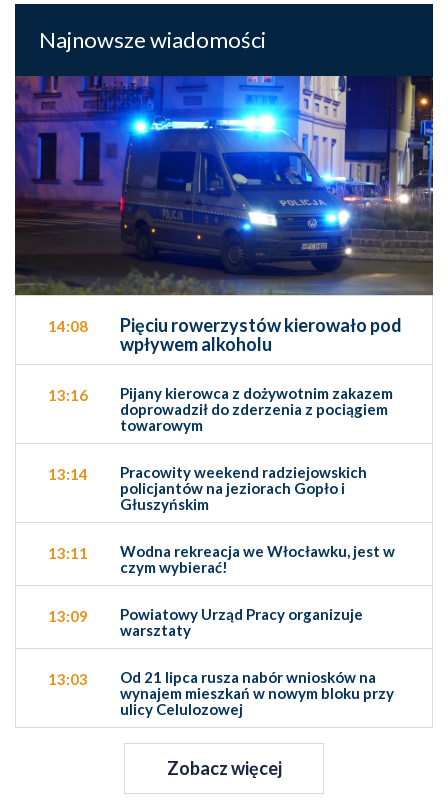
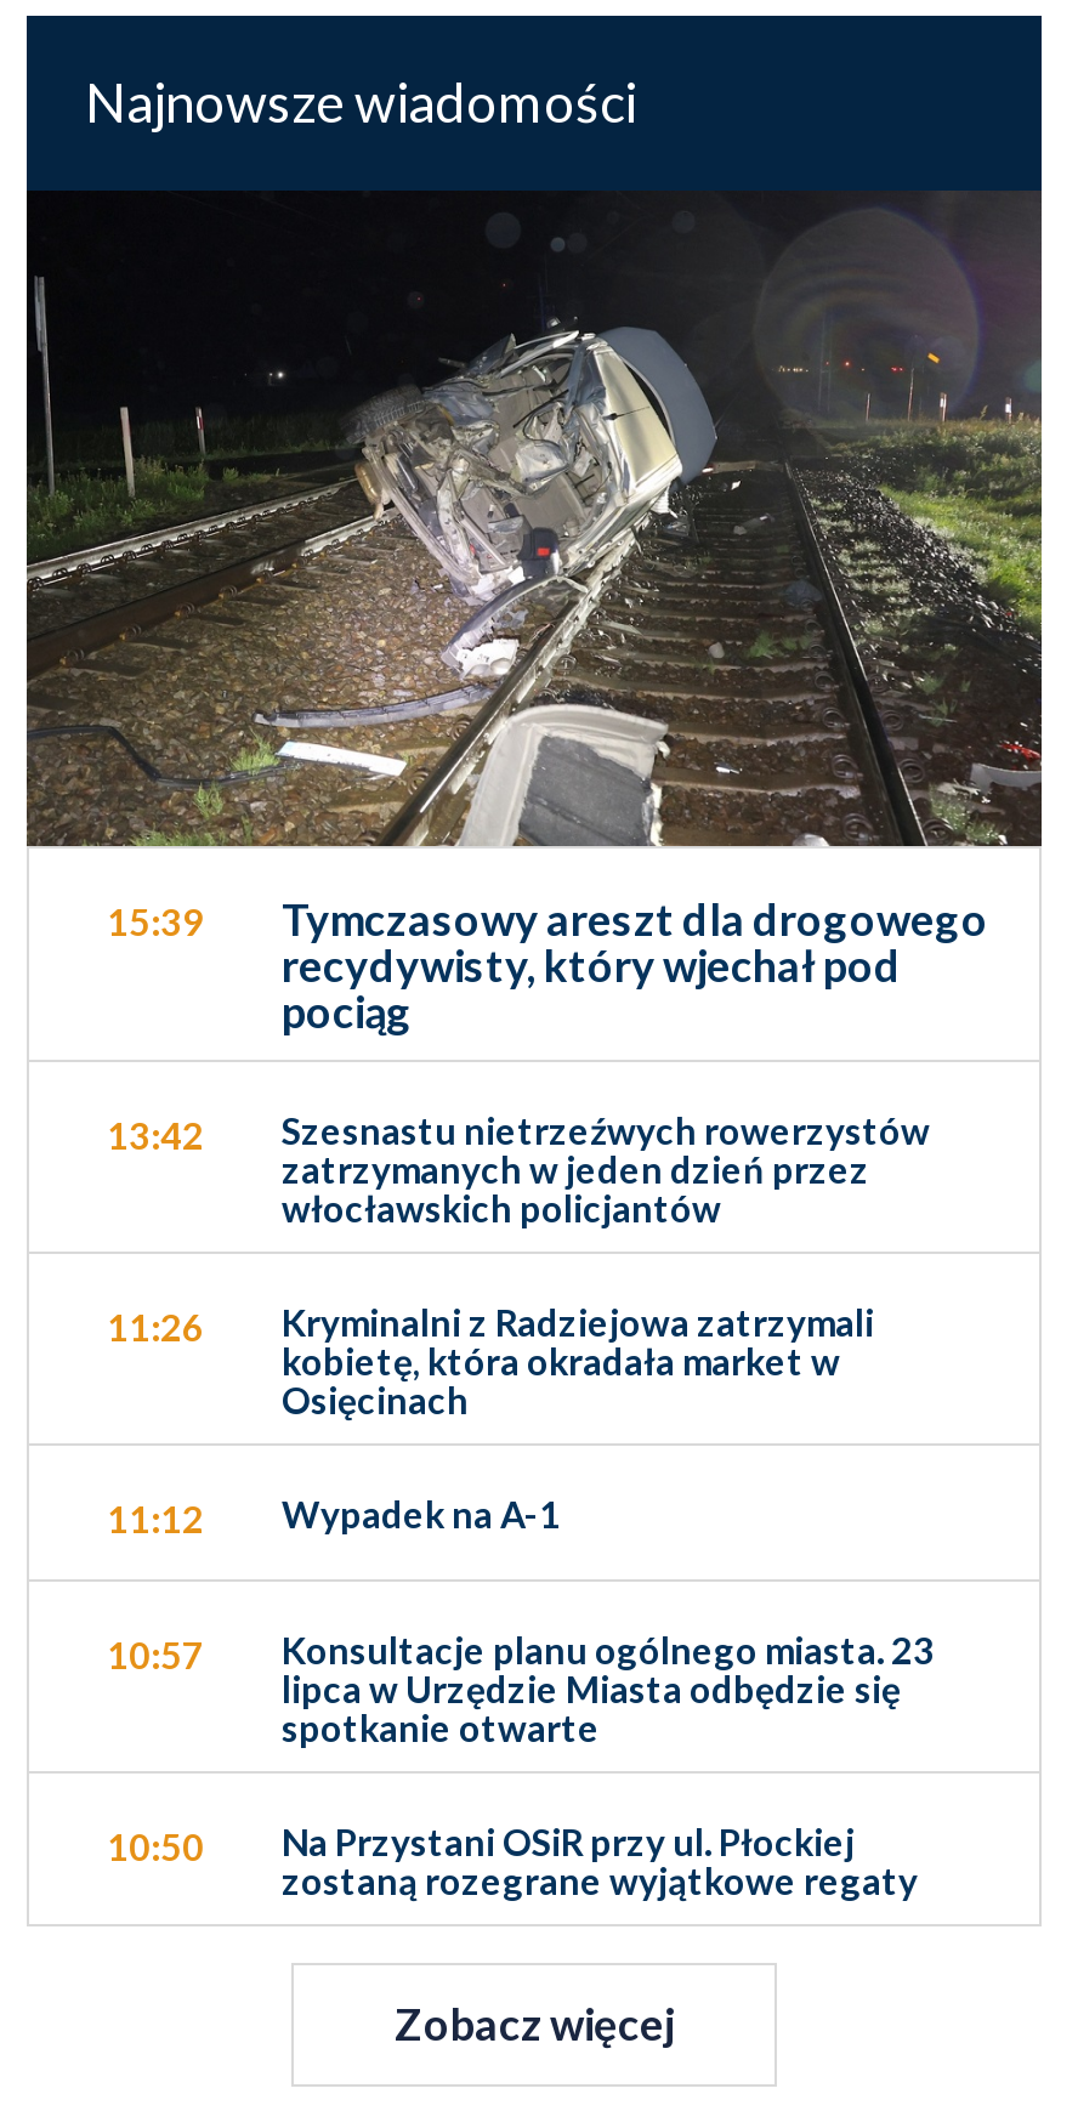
[14,75,434,355] [image] | 14:08 | Pięciu rowerzystów kierowało pod | wpływem alkoholu -> [27,191,1042,1037] [image] | 15:39 | Tymczasowy areszt dla drogowego | recydywisty, który wjechał pod | pociąg
[48,384,393,434] 13:16 | Pijany kierowca z dożywotnim zakazem | doprowadził do zderzenia z pociągiem | towarowym -> [107,1107,930,1228] 13:42 | Szesnastu nietrzeźwych rowerzystów | zatrzymanych w jeden dzień przez | włocławskich policjantów
[48,463,367,513] 13:14 | Pracowity weekend radziejowskich | policjantów na jeziorach Gopło i | Głuszyńskim -> [107,1299,874,1420] 11:26 | Kryminalni z Radziejowa zatrzymali | kobietę, która okradała market w | Osięcinach
[48,542,395,576] 13:11 | Wodna rekreacja we Włocławku, jest w | czym wybierać! -> [107,1491,561,1539] 11:12 | Wypadek na A-1
[48,605,363,639] 13:09 | Powiatowy Urząd Pracy organizuje | warsztaty -> [107,1627,935,1748] 10:57 | Konsultacje planu ogólnego miasta. 23 | lipca w Urzędzie Miasta odbędzie się | spotkanie otwarte
[48,668,394,718] 13:03 | Od 21 lipca rusza nabór wniosków na | wynajem mieszkań w nowym bloku przy | ulicy Celulozowej -> [107,1818,918,1901] 10:50 | Na Przystani OSiR przy ul. Płockiej | zostaną rozegrane wyjątkowe regaty

